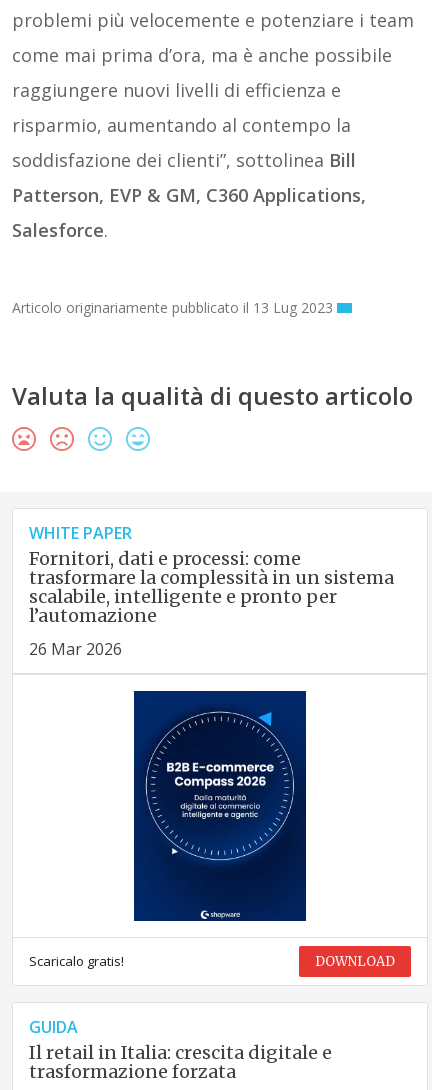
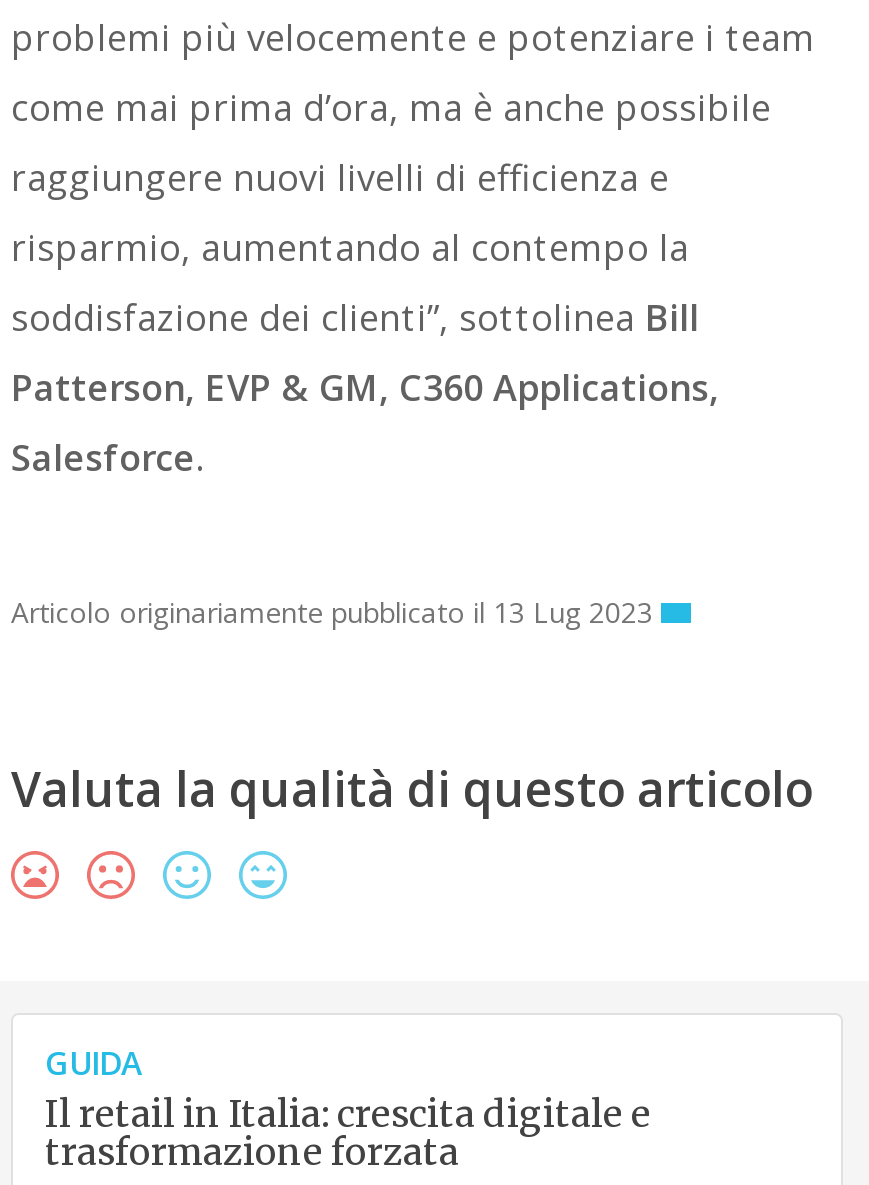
[29,522,394,660] WHITE PAPER | Fornitori, dati e processi: come | trasformare la complessità in un sistema | scalabile, intelligente e pronto per | l’automazione | 26 Mar 2026 -> none
[29,690,395,970] [image] | Scaricalo gratis! | DOWNLOAD -> none

